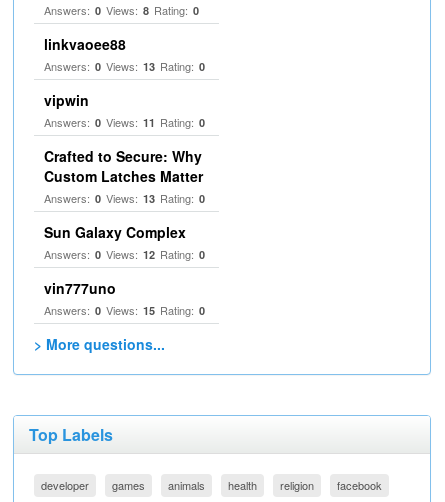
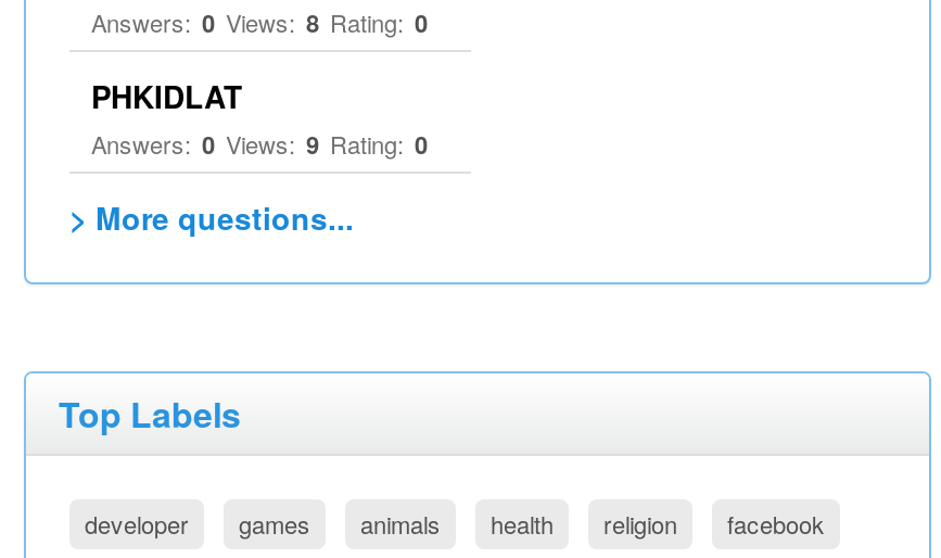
[44,34,205,318] linkvaoee88 | Answers: 0 Views: 13 Rating: 0 | vipwin | Answers: 0 Views: 11 Rating: 0 | Crafted to Secure: Why | Custom Latches Matter | Answers: 0 Views: 13 Rating: 0 | Sun Galaxy Complex | Answers: 0 Views: 12 Rating: 0 | vin777uno | Answers: 0 Views: 15 Rating: 0 -> [91,74,428,161] PHKIDLAT | Answers: 0 Views: 9 Rating: 0

